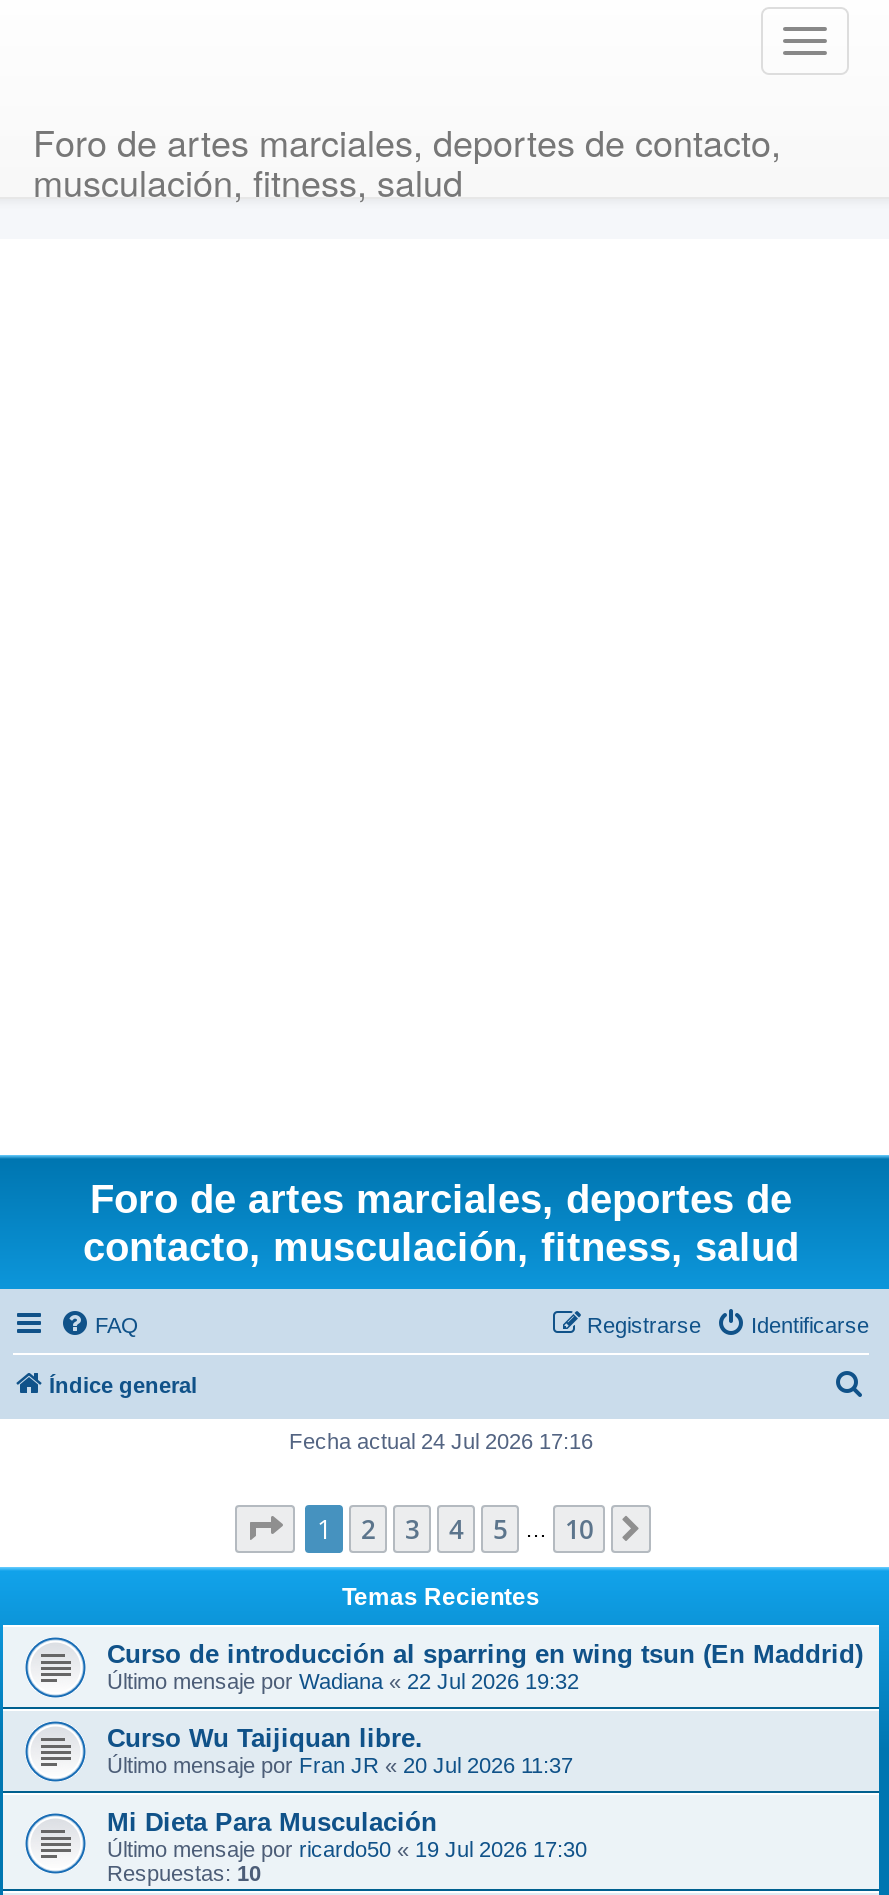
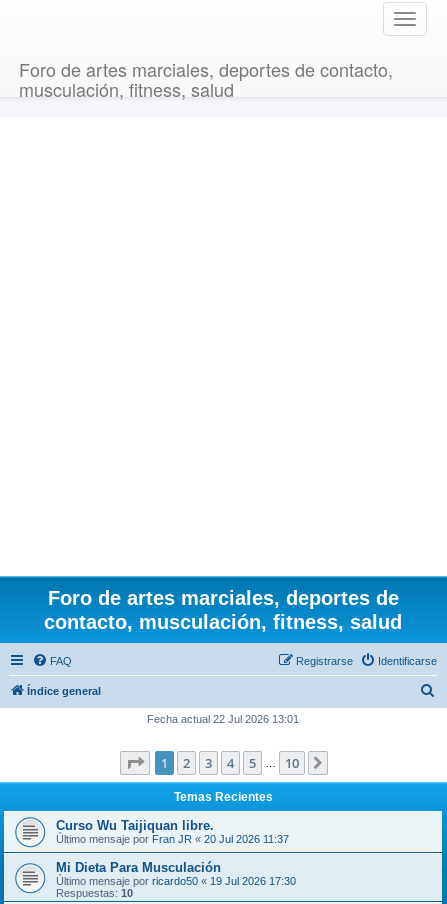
[289,1429,593,1453] Fecha actual 24 Jul 2026 17:16 -> [147,713,299,725] Fecha actual 22 Jul 2026 13:01
[107,1638,863,1692] Curso de introducción al sparring en wing tsun (En Maddrid) | Último mensaje por Wadiana «22 Jul 2026 19:32 -> none

